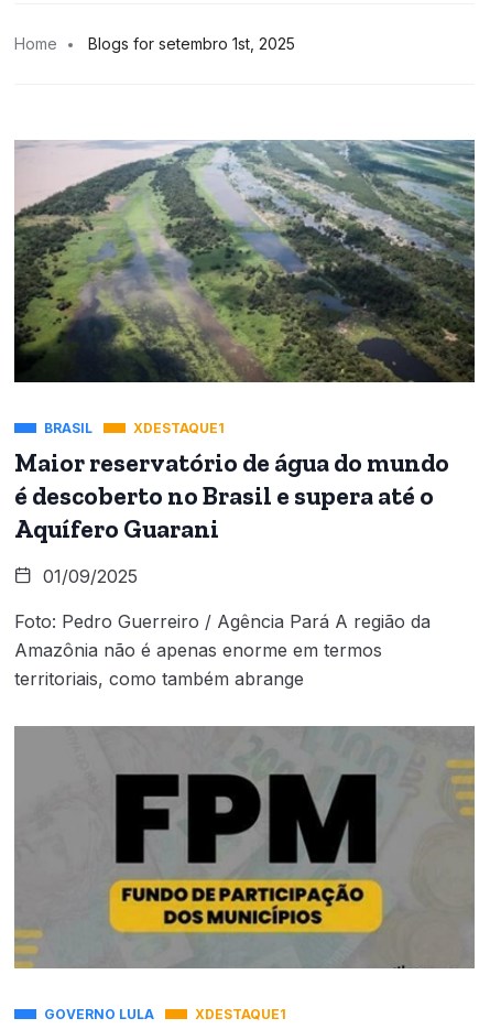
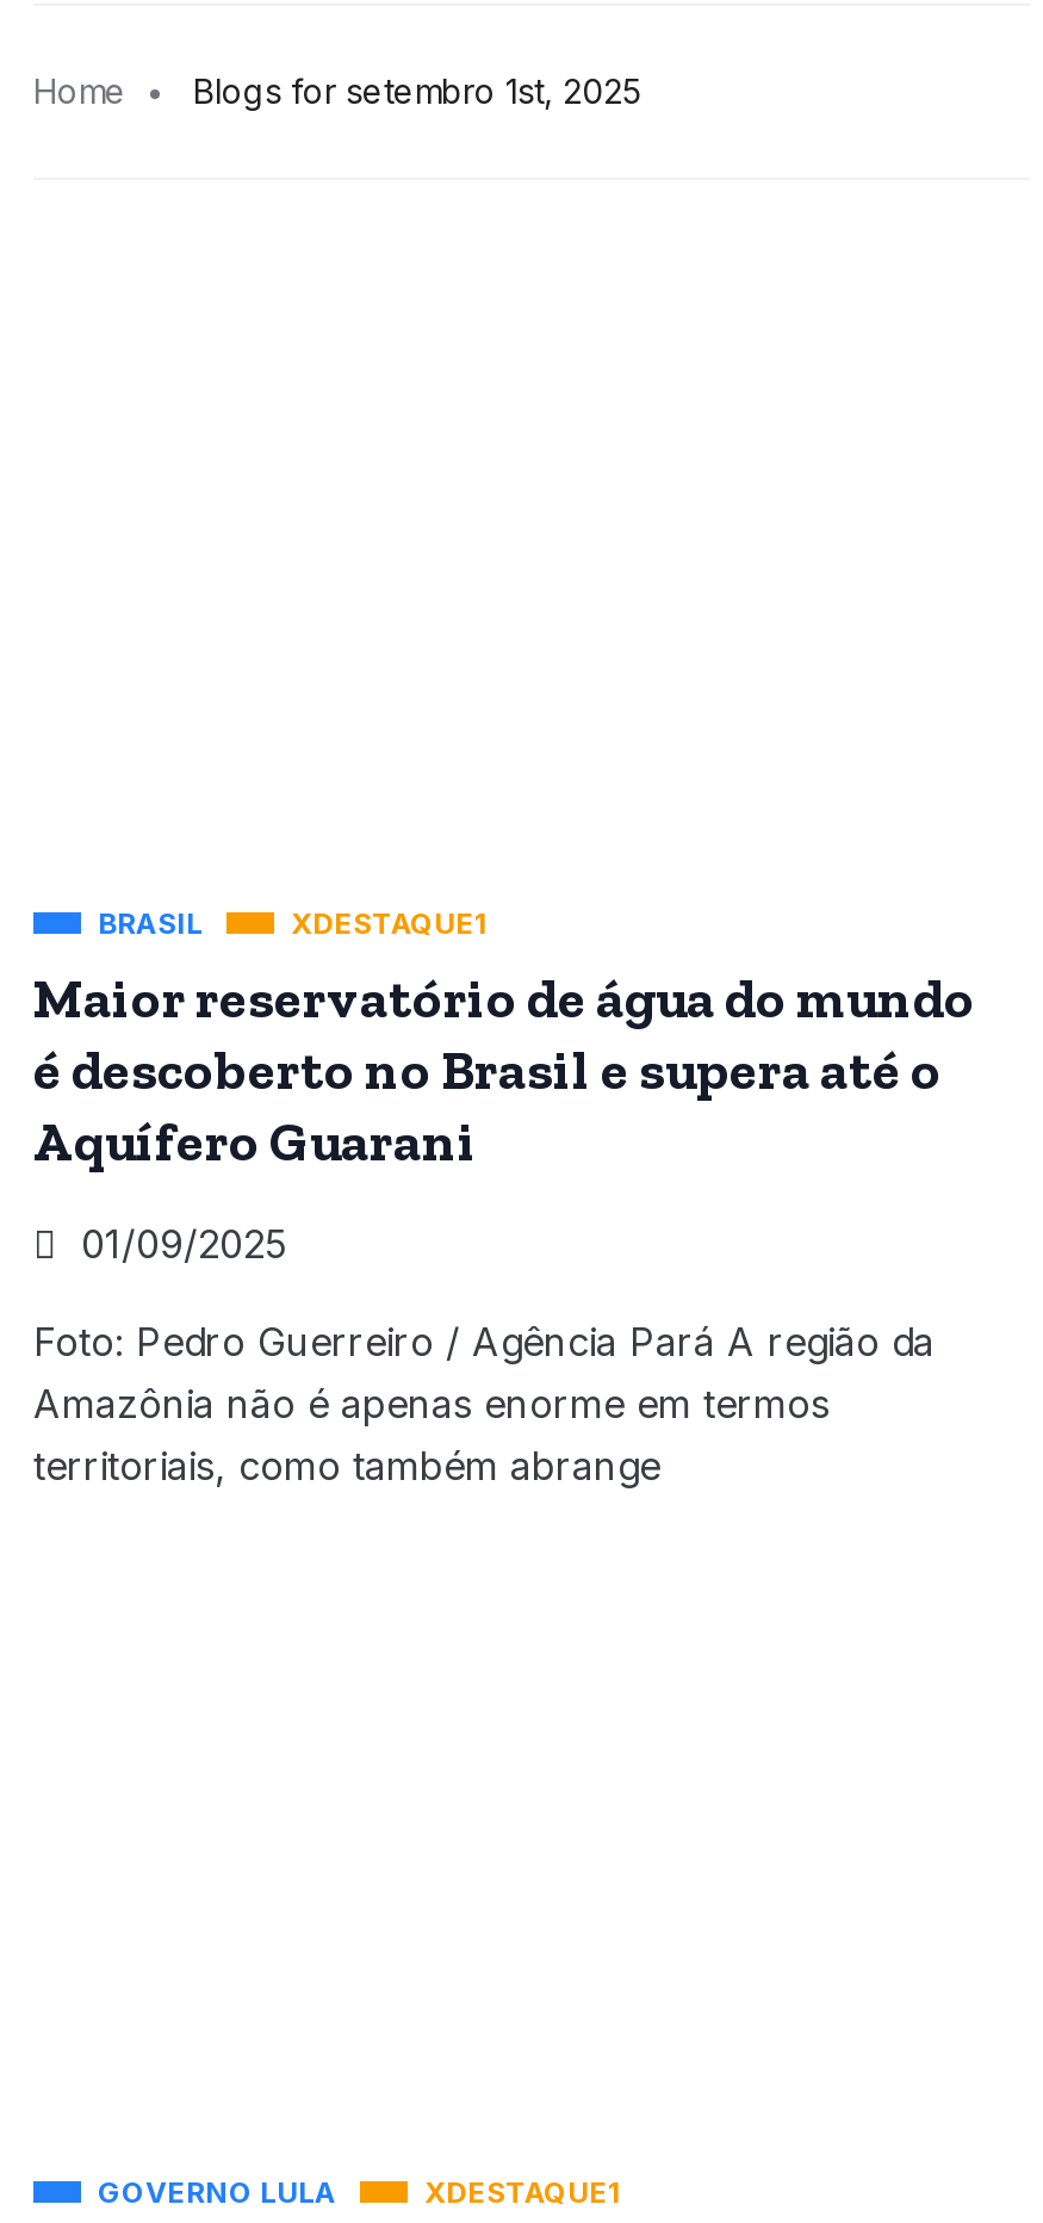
[13,139,476,383] [image] -> none
[13,725,476,970] [image] -> none

